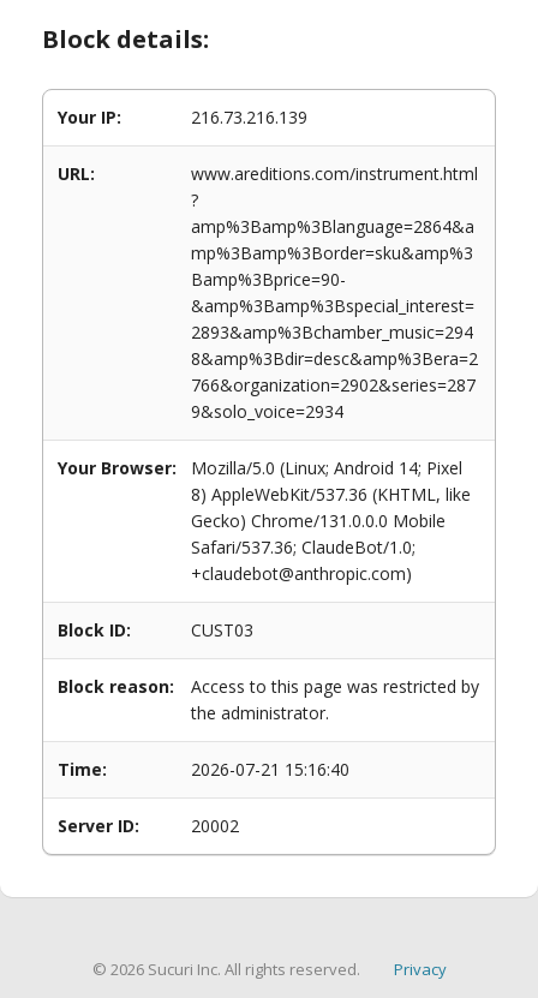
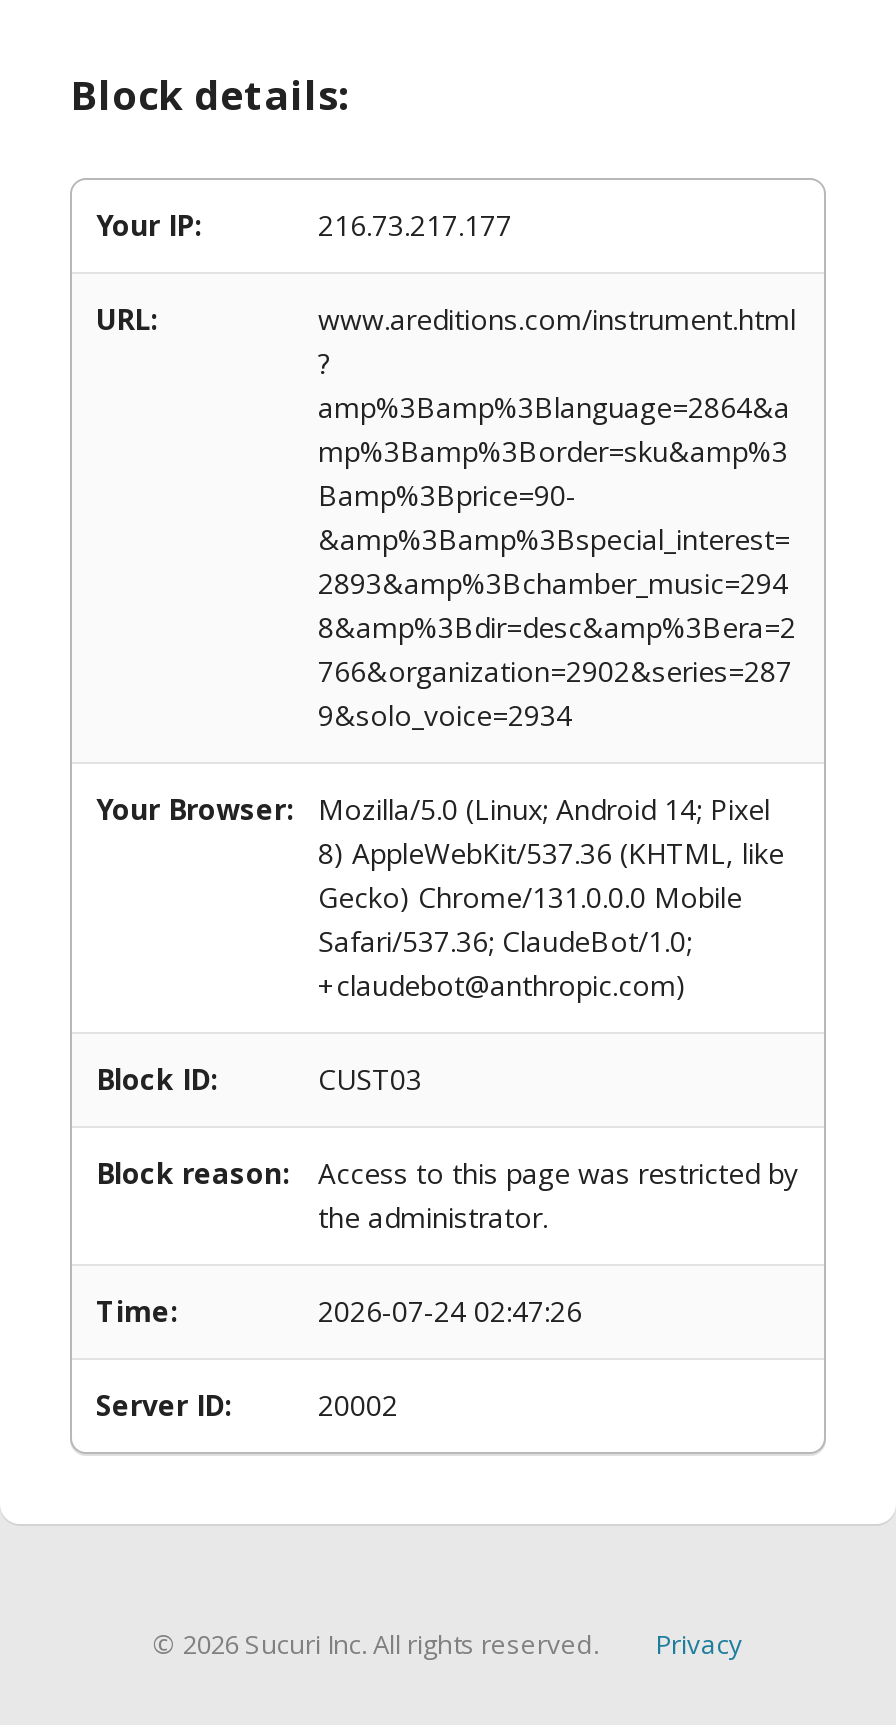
[191,106,307,129] 216.73.216.139 -> [318,206,512,244] 216.73.217.177
[191,758,349,781] 2026-07-21 15:16:40 -> [318,1292,582,1330] 2026-07-24 02:47:26

